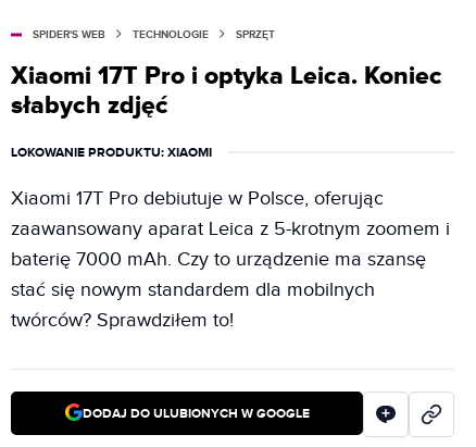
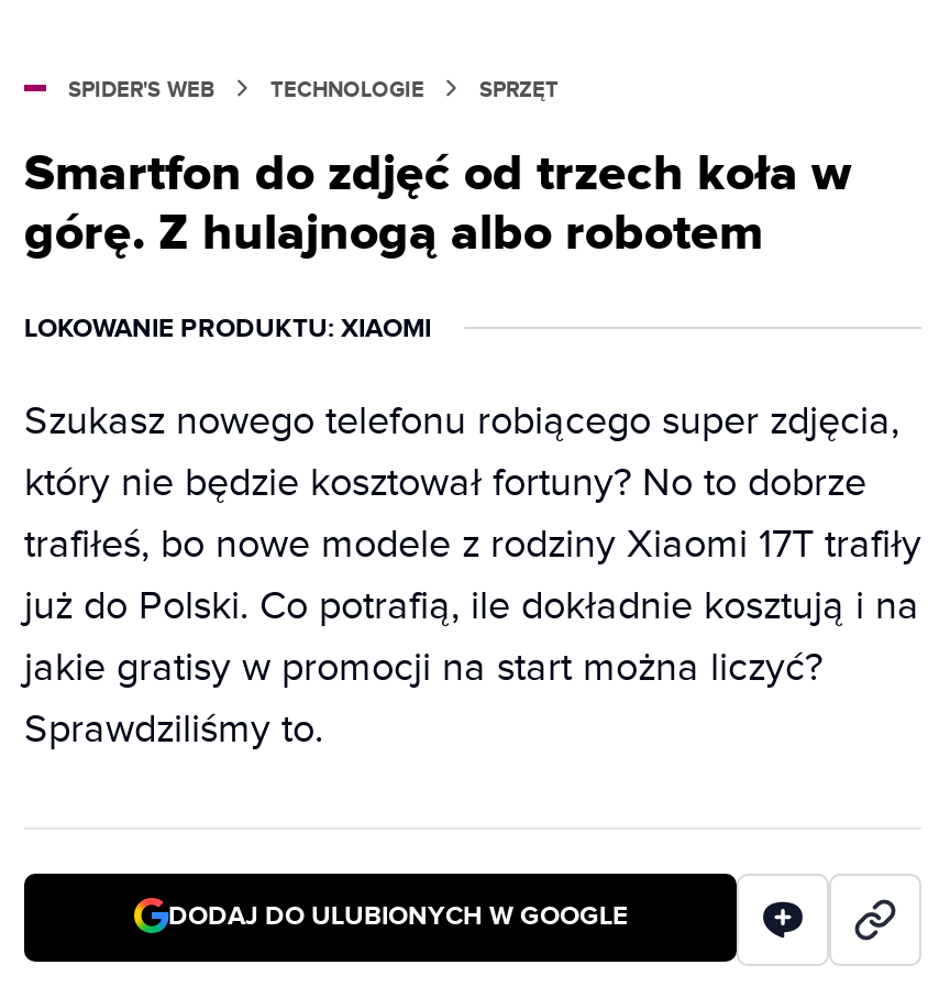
[11,61,442,121] Xiaomi 17T Pro i optyka Leica. Koniec | słabych zdjęć -> [24,143,851,264] Smartfon do zdjęć od trzech koła w | górę. Z hulajnogą albo robotem
[11,187,450,332] Xiaomi 17T Pro debiutuje w Polsce, oferując | zaawansowany aparat Leica z 5-krotnym zoomem i | baterię 7000 mAh. Czy to urządzenie ma szansę | stać się nowym standardem dla mobilnych | twórców? Sprawdziłem to! -> [24,398,921,752] Szukasz nowego telefonu robiącego super zdjęcia, | który nie będzie kosztował fortuny? No to dobrze | trafiłeś, bo nowe modele z rodziny Xiaomi 17T trafiły | już do Polski. Co potrafią, ile dokładnie kosztują i na | jakie gratisy w promocji na start można liczyć? | Sprawdziliśmy to.

